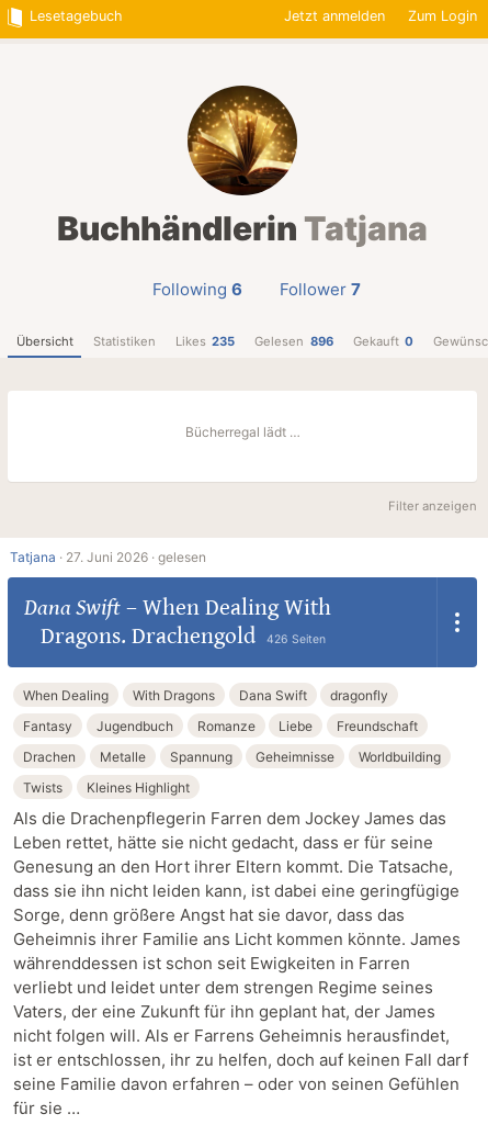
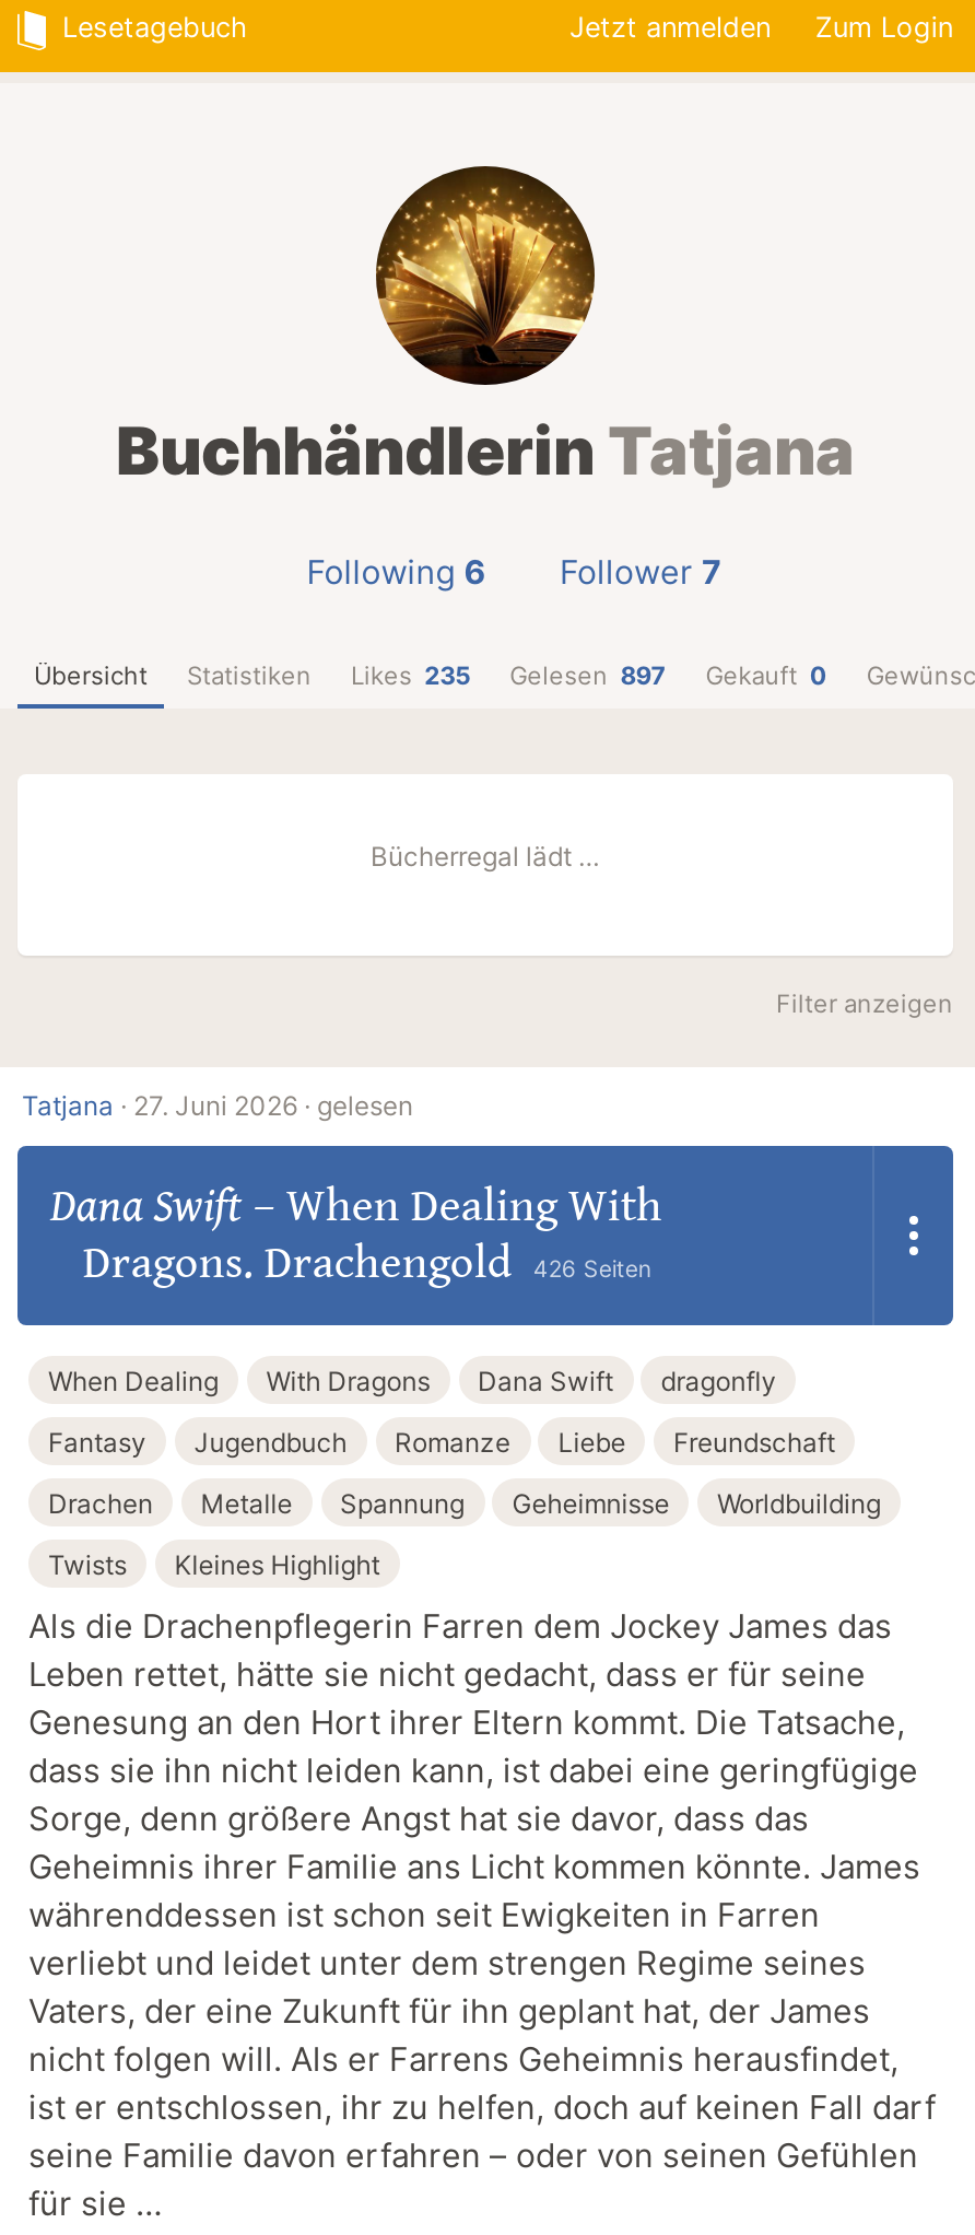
[255,333,333,348] Gelesen 896 -> [510,659,666,690] Gelesen 897

